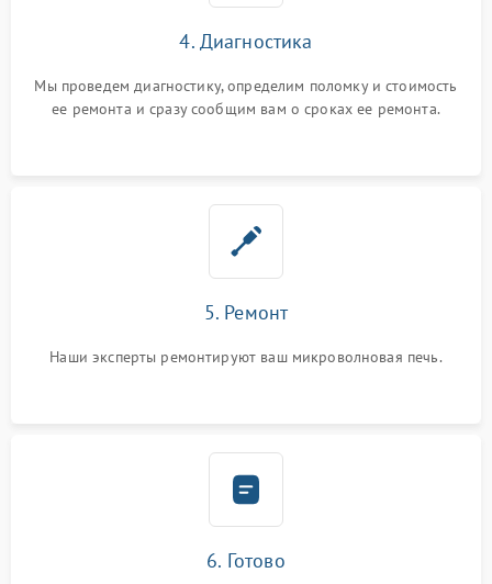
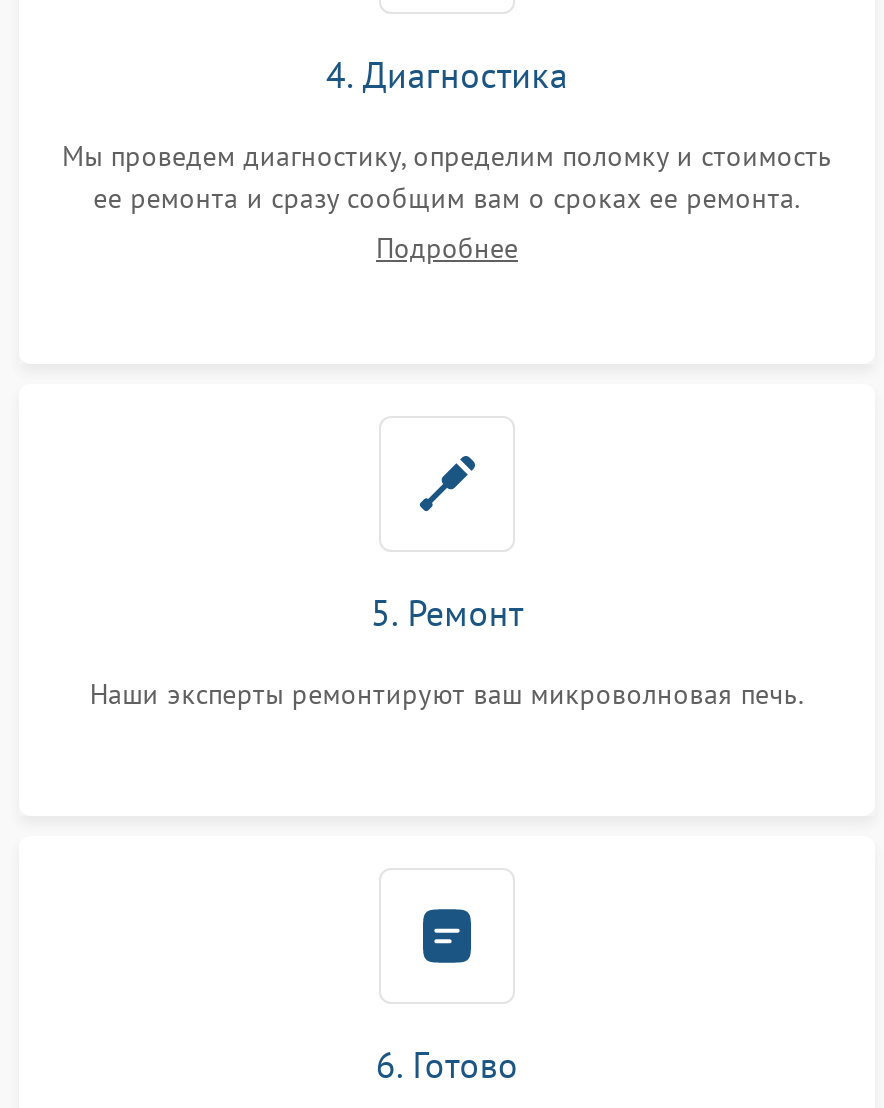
none -> [376,230,518,266] Подробнее

